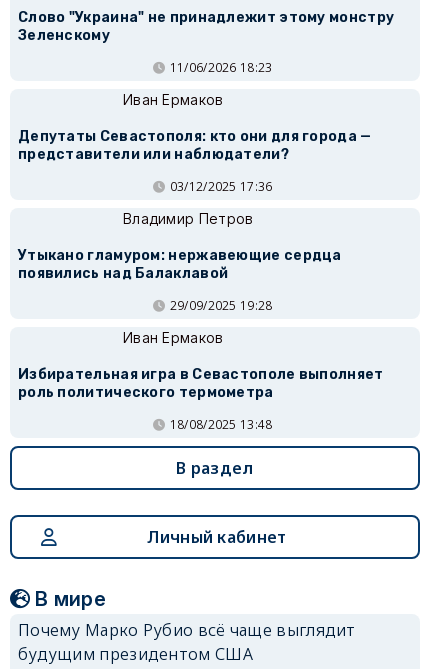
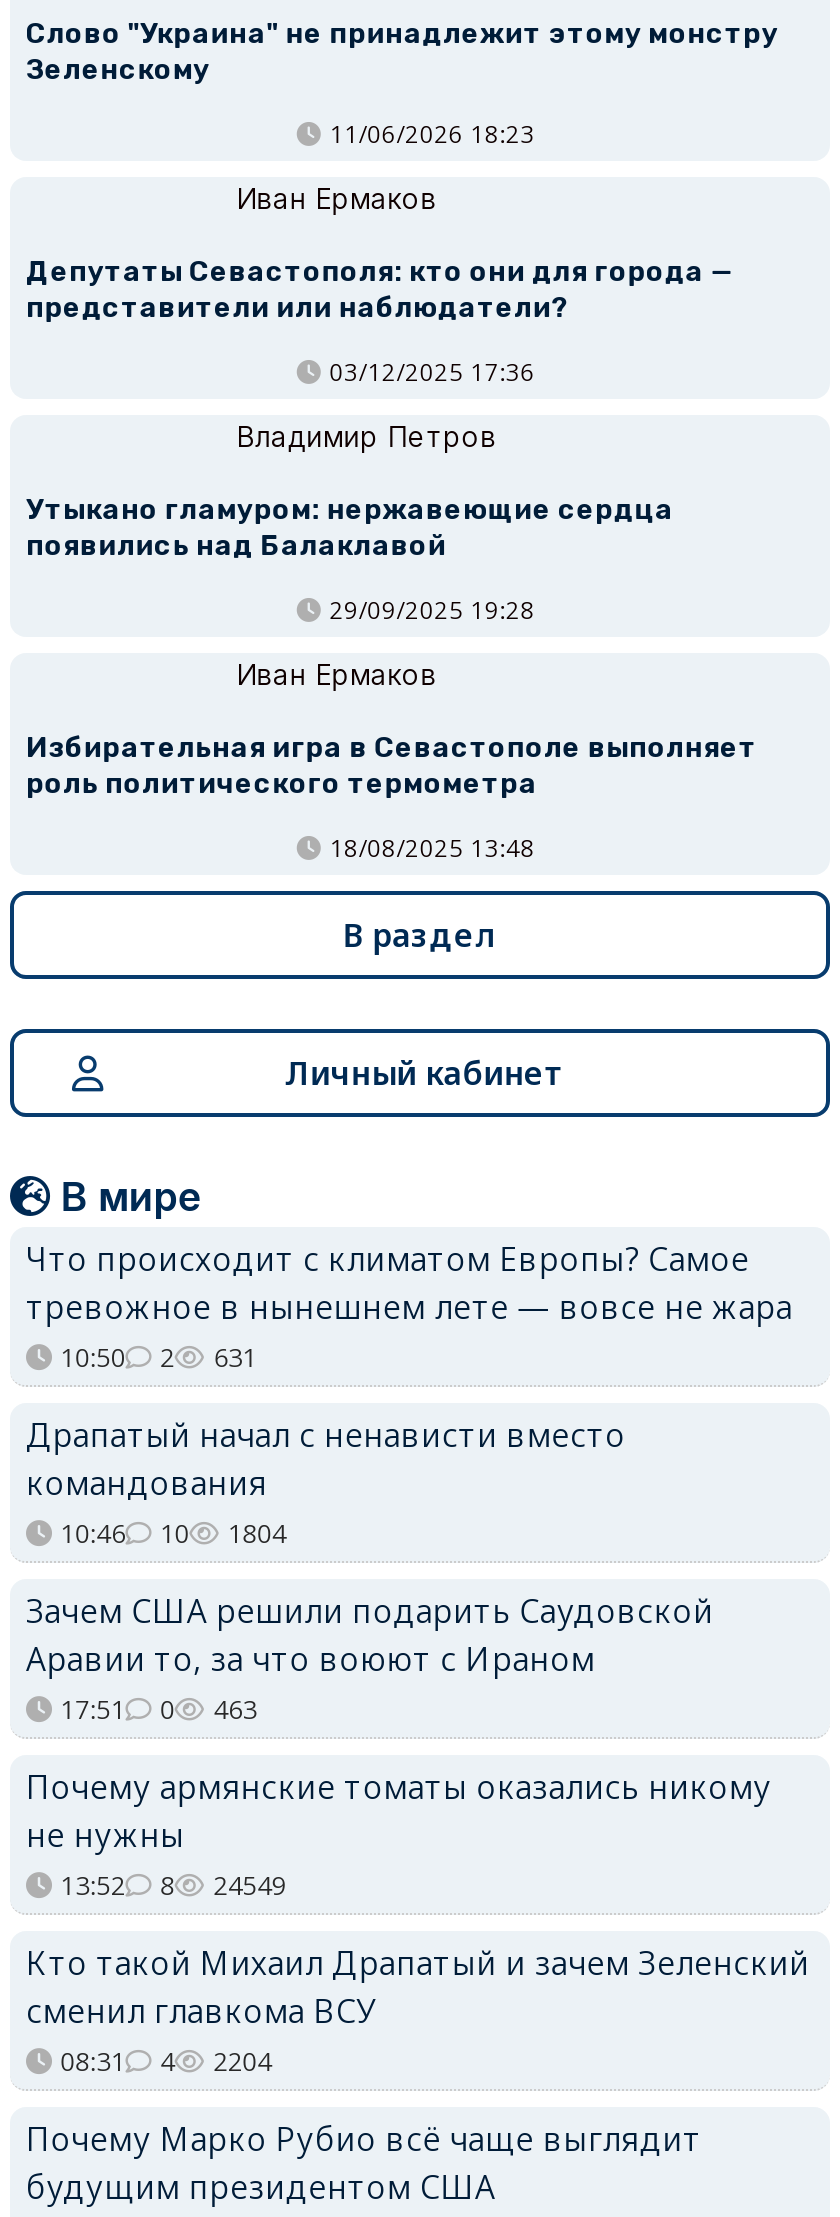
none -> [26,1237,810,2079] Что происходит с климатом Европы? Самое | тревожное в нынешнем лете — вовсе не жара | 10:50 | 2 | 631 | Драпатый начал с ненависти вместо | командования | 10:46 | 10 | 1804 | Зачем США решили подарить Саудовской | Аравии то, за что воюют с Ираном | 17:51 | 0 | 463 | Почему армянские томаты оказались никому | не нужны | 13:52 | 8 | 24549 | Кто такой Михаил Драпатый и зачем Зеленский | сменил главкома ВСУ | 08:31 | 4 | 2204

